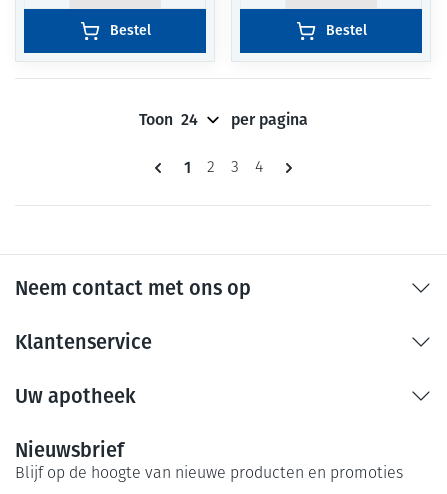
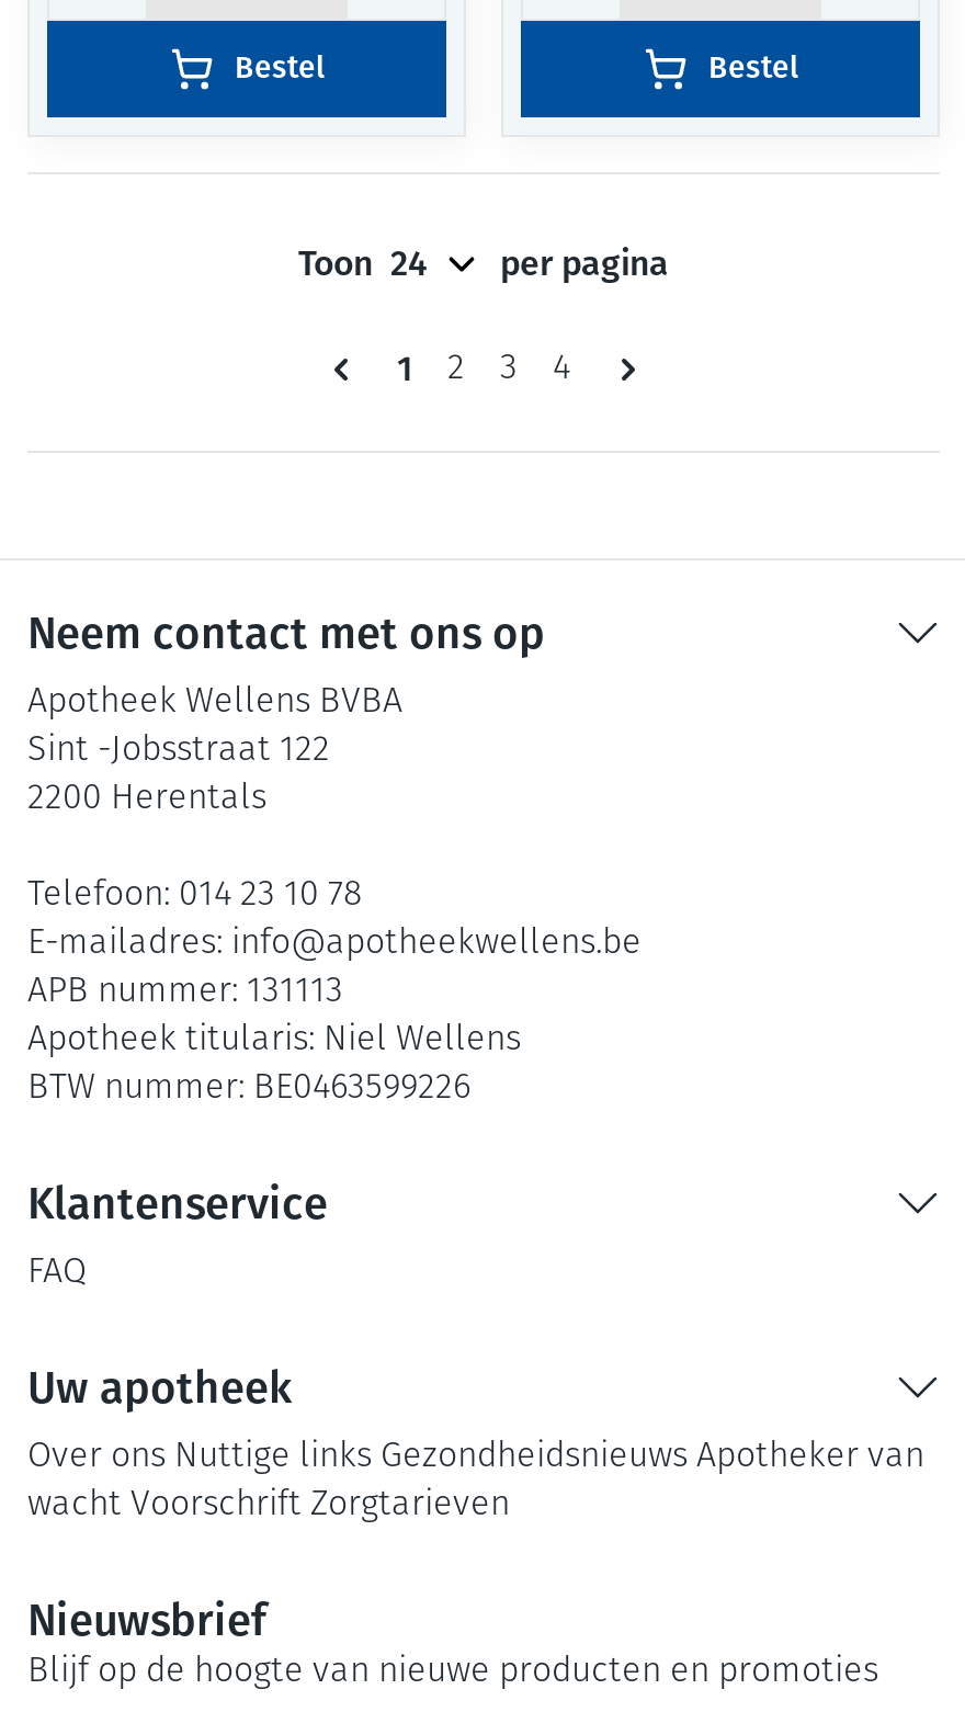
none -> [27,685,642,1107] Apotheek Wellens BVBA | Sint -Jobsstraat 122 | 2200 Herentals | Telefoon: 014 23 10 78 | E-mailadres: info@apotheekwellens.be | APB nummer: 131113 | Apotheek titularis: Niel Wellens | BTW nummer: BE0463599226
none -> [27,1256,87,1291] FAQ
none -> [27,1440,924,1523] Over ons Nuttige links Gezondheidsnieuws Apotheker van | wacht Voorschrift Zorgtarieven

